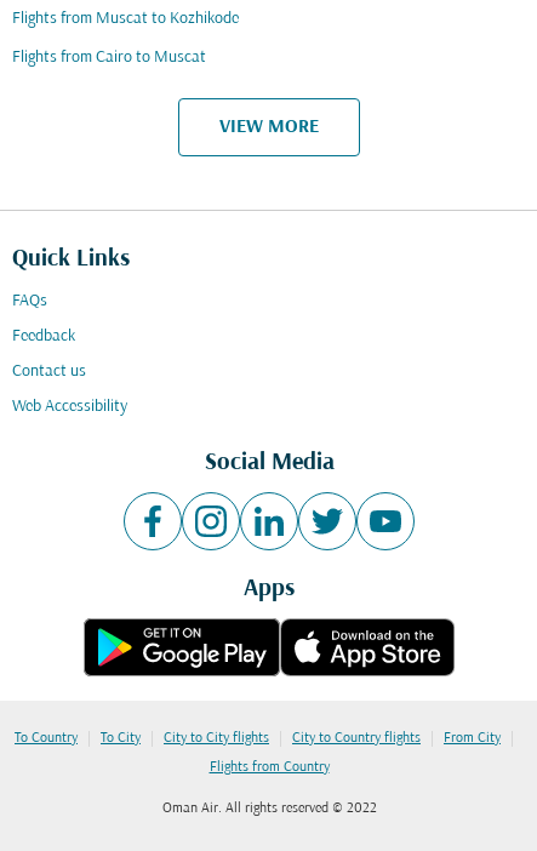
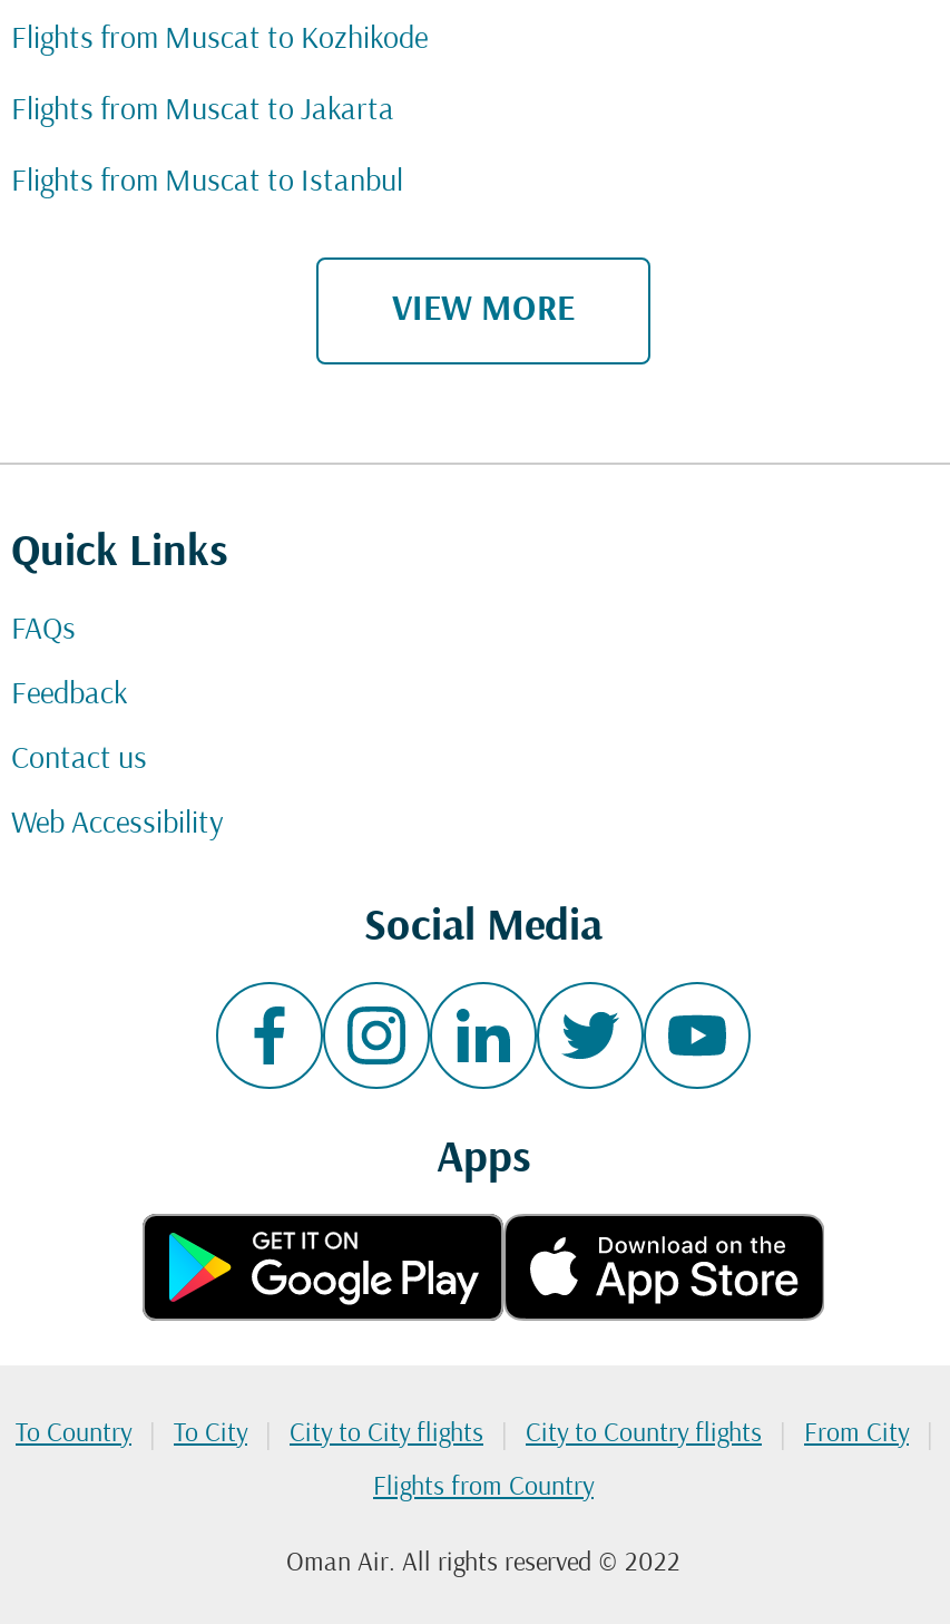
[12,48,206,67] Flights from Cairo to Muscat -> [11,95,403,200] Flights from Muscat to Jakarta | Flights from Muscat to Istanbul

